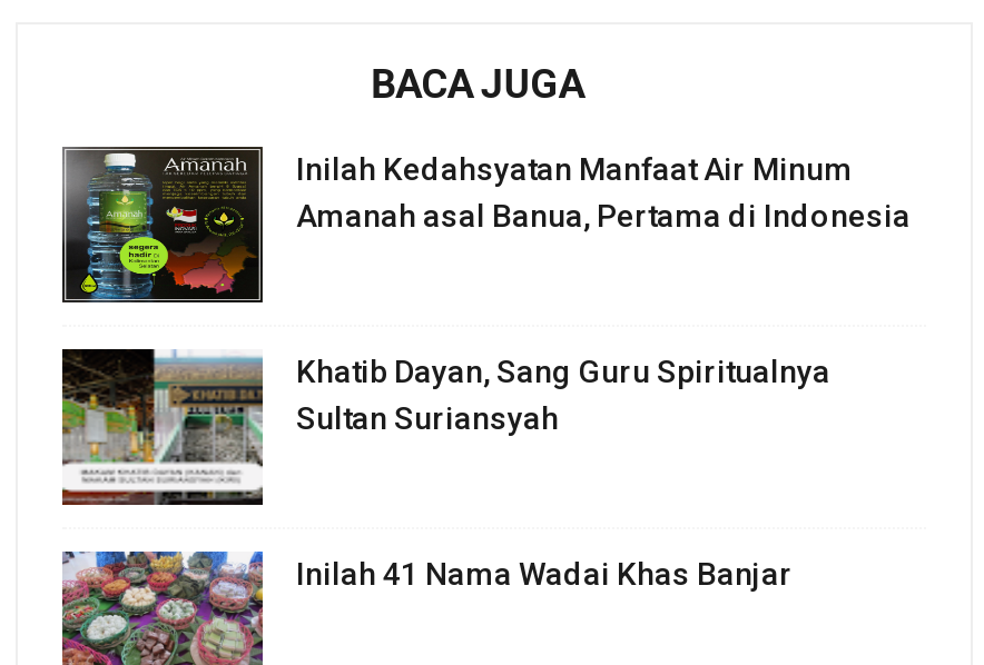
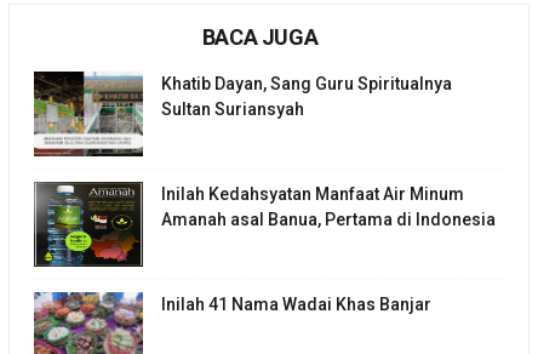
moved [60,145,911,302] -> [33,181,496,267]: [image] | Inilah Kedahsyatan Manfaat Air Minum | Amanah asal Banua, Pertama di Indonesia
moved [58,349,830,507] -> [32,72,452,158]: [image] | Khatib Dayan, Sang Guru Spiritualnya | Sultan Suriansyah

